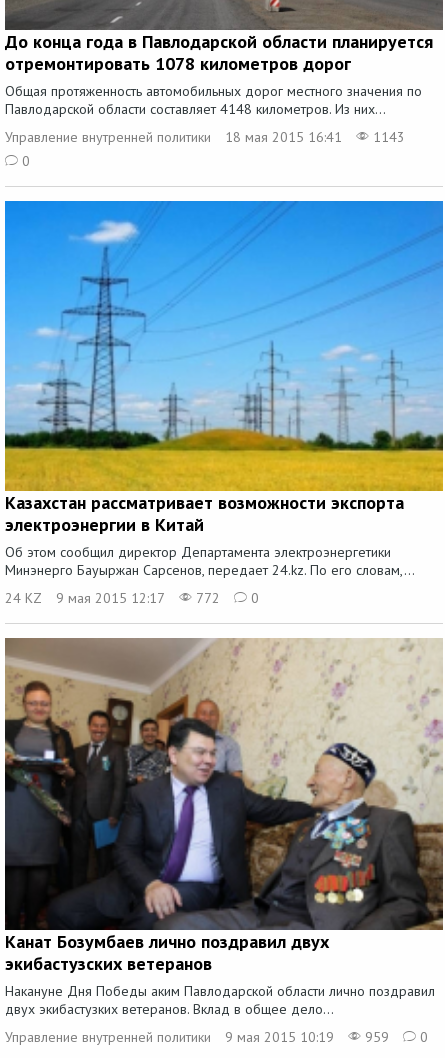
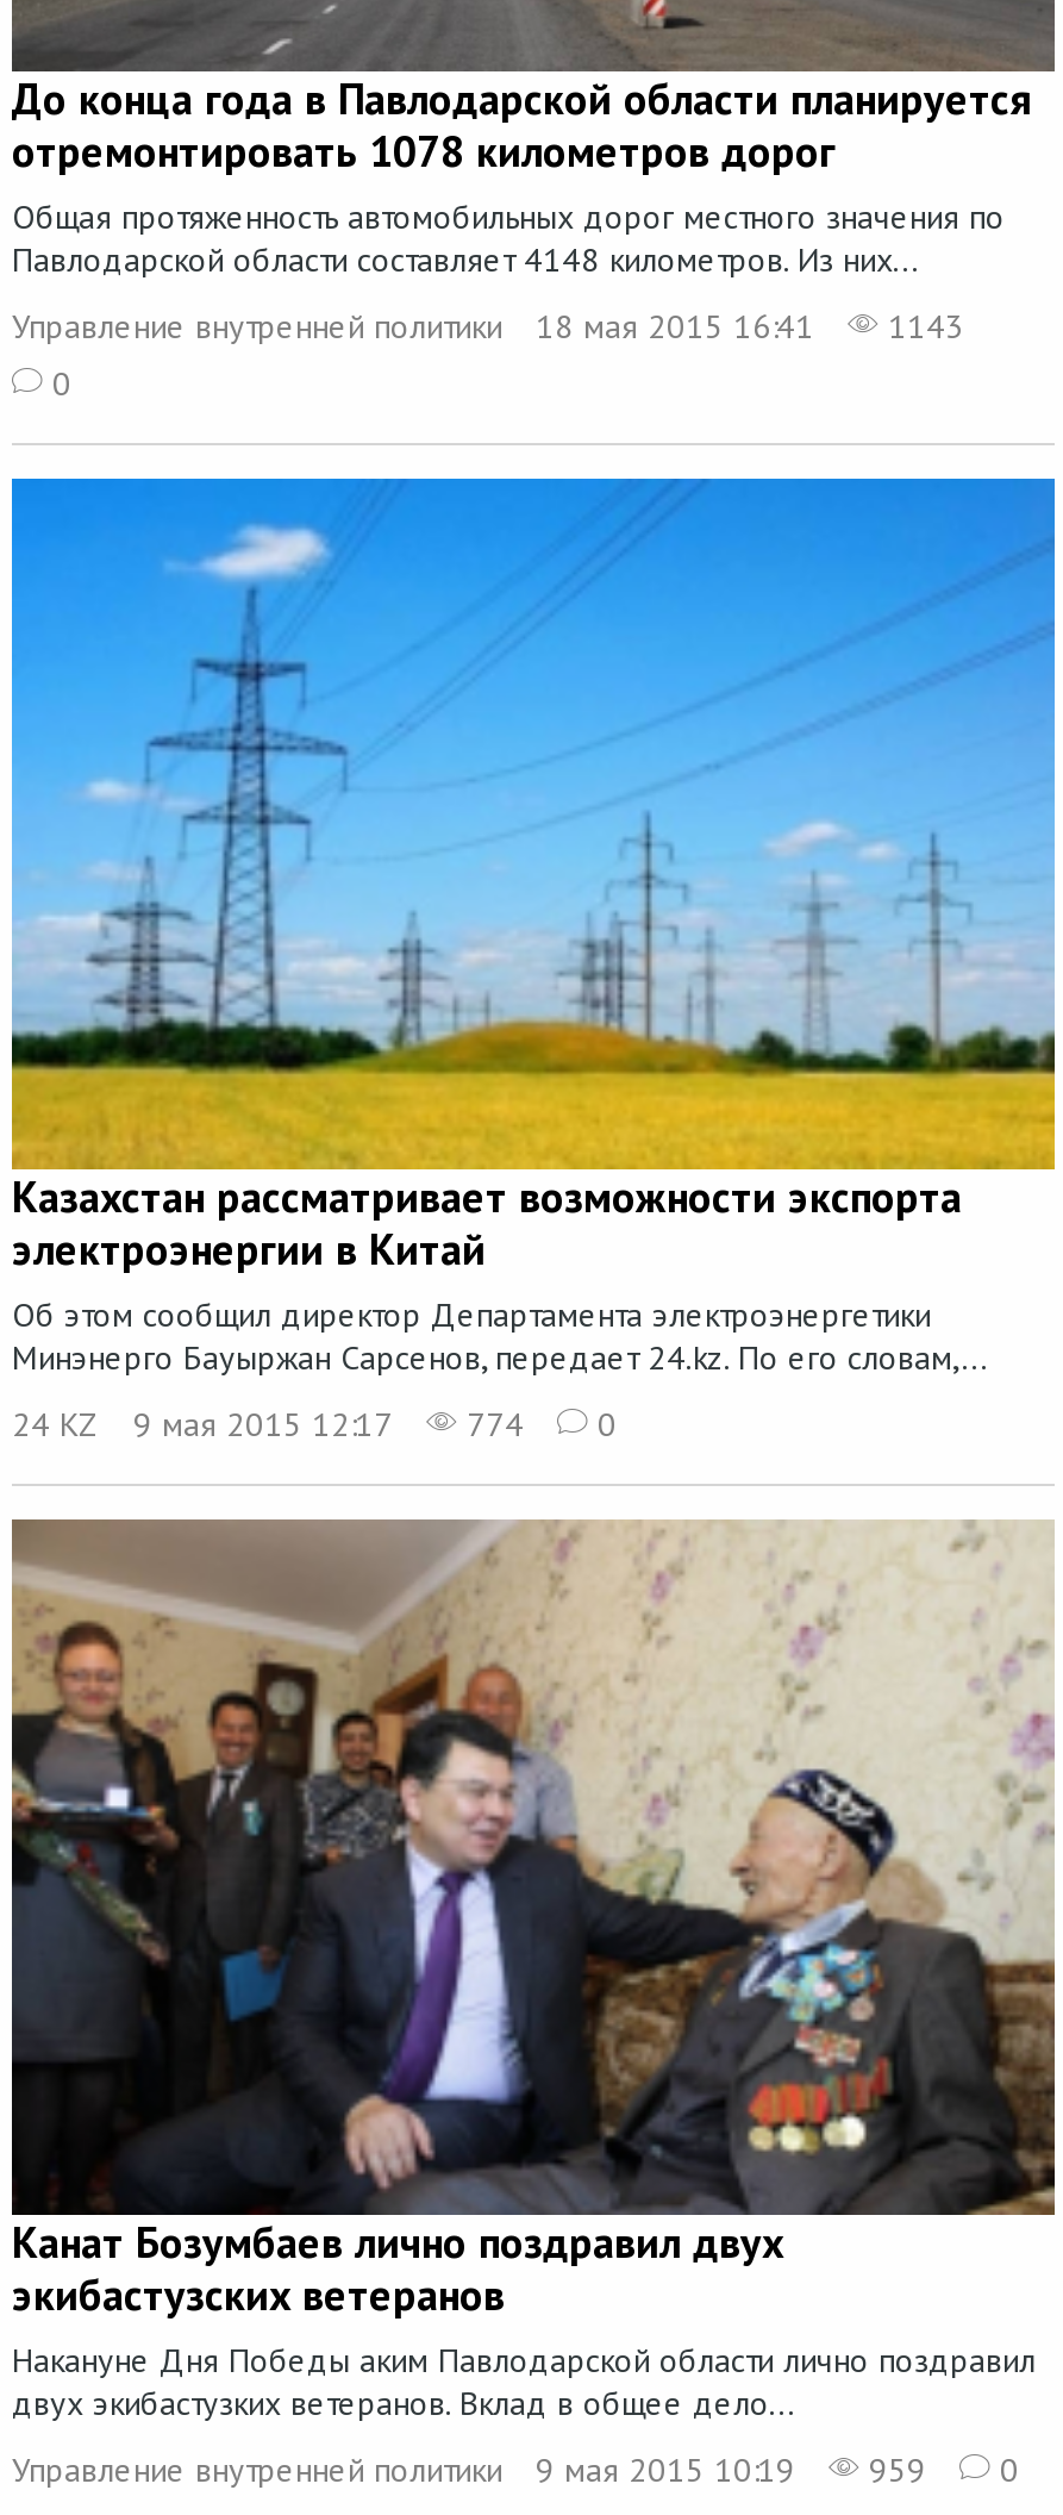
[5,588,259,606] 24 KZ 9 мая 2015 12:17 772 0 -> [12,1402,617,1444] 24 KZ 9 мая 2015 12:17 774 0

